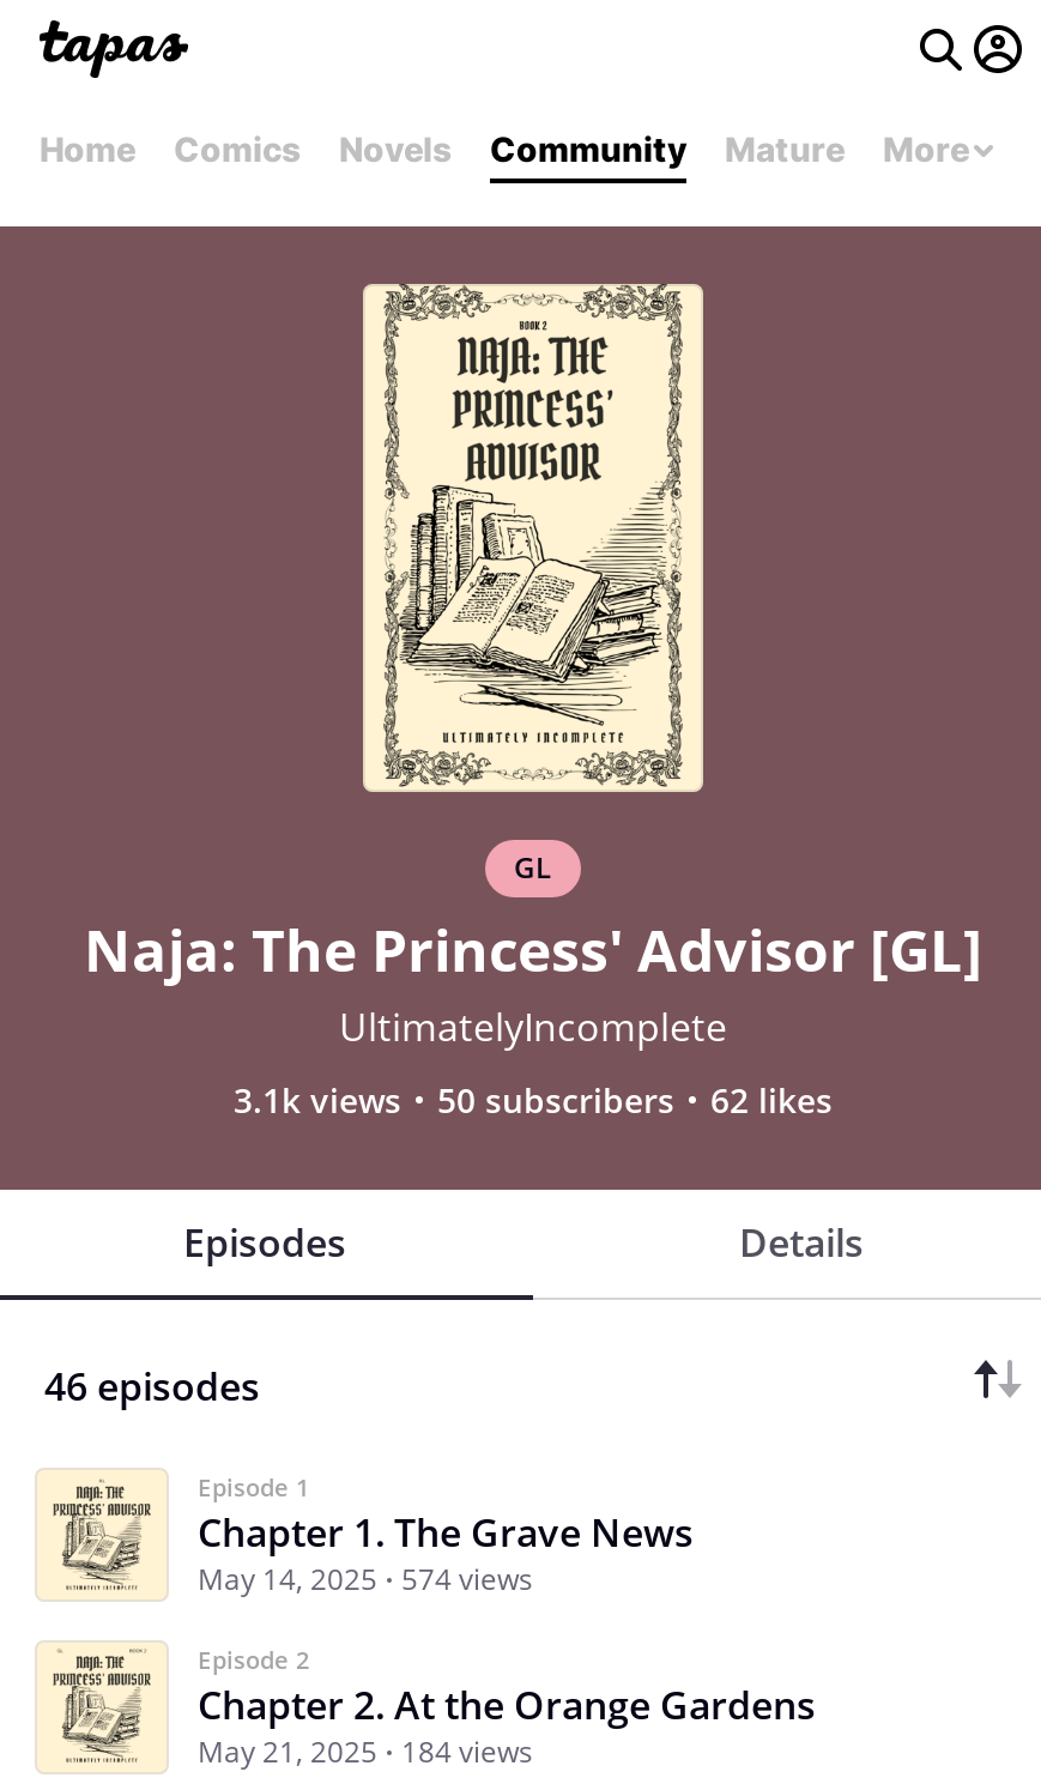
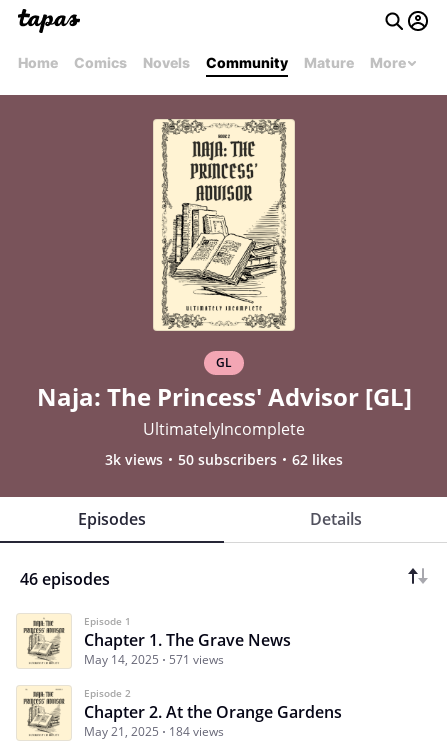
[234,1077,833,1123] 3.1k views 50 subscribers 62 likes -> [105,450,343,469] 3k views 50 subscribers 62 likes
[198,1559,533,1599] May 14, 2025 574 views -> [84,651,224,668] May 14, 2025 571 views

